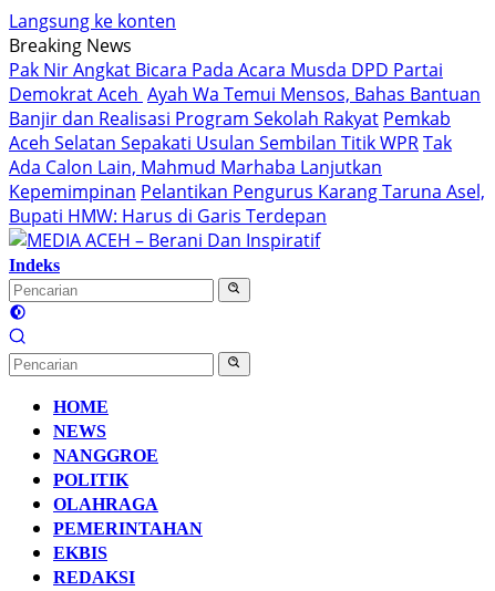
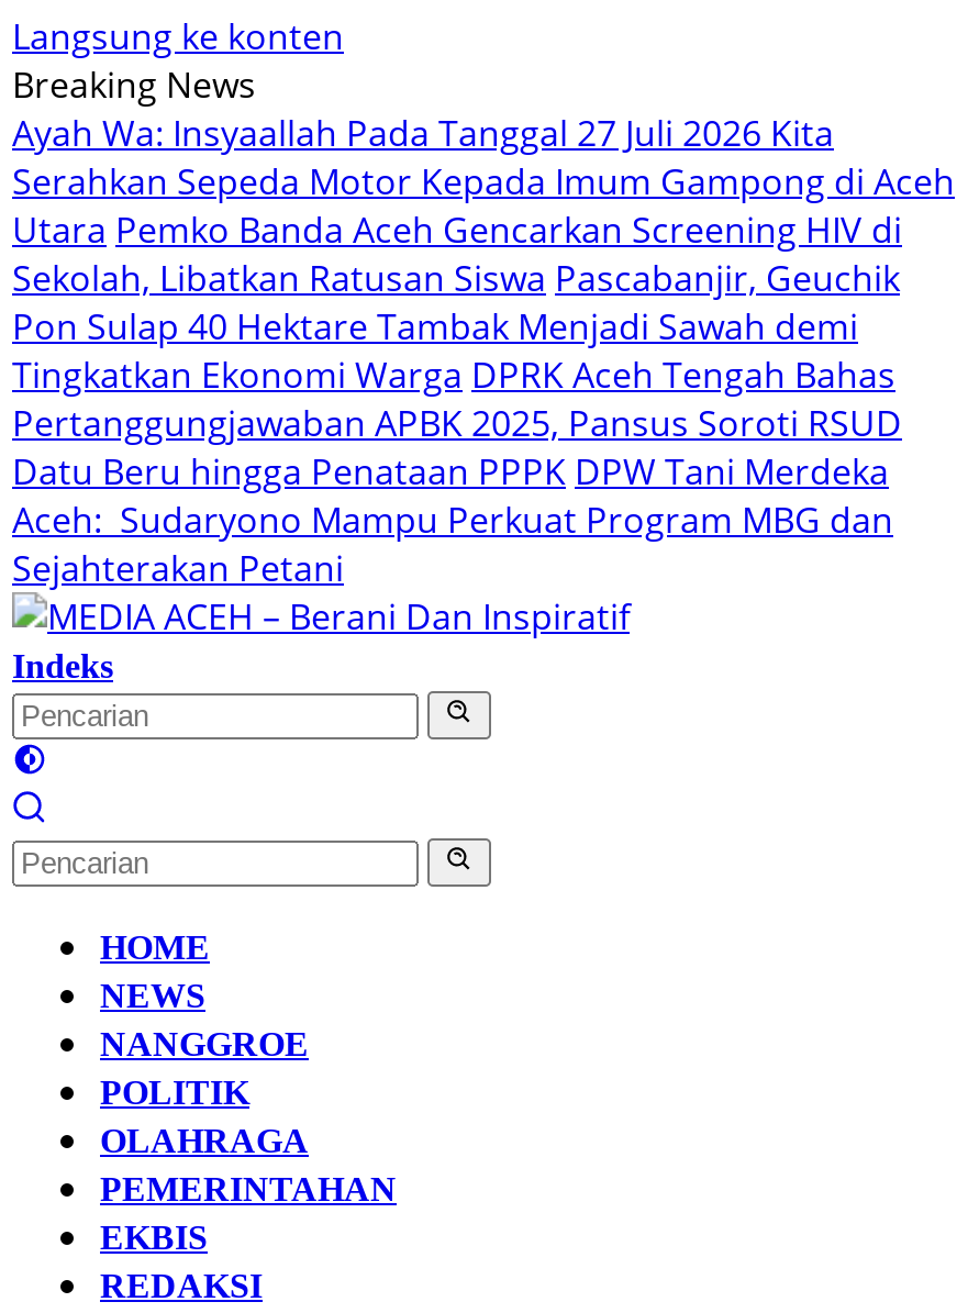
[9,58,485,228] Pak Nir Angkat Bicara Pada Acara Musda DPD Partai | Demokrat Aceh Ayah Wa Temui Mensos, Bahas Bantuan | Banjir dan Realisasi Program Sekolah Rakyat Pemkab | Aceh Selatan Sepakati Usulan Sembilan Titik WPR Tak | Ada Calon Lain, Mahmud Marhaba Lanjutkan | Kepemimpinan Pelantikan Pengurus Karang Taruna Asel, | Bupati HMW: Harus di Garis Terdepan -> [12,109,955,592] Ayah Wa: Insyaallah Pada Tanggal 27 Juli 2026 Kita | Serahkan Sepeda Motor Kepada Imum Gampong di Aceh | Utara Pemko Banda Aceh Gencarkan Screening HIV di | Sekolah, Libatkan Ratusan Siswa Pascabanjir, Geuchik | Pon Sulap 40 Hektare Tambak Menjadi Sawah demi | Tingkatkan Ekonomi Warga DPRK Aceh Tengah Bahas | Pertanggungjawaban APBK 2025, Pansus Soroti RSUD | Datu Beru hingga Penataan PPPK DPW Tani Merdeka | Aceh: Sudaryono Mampu Perkuat Program MBG dan | Sejahterakan Petani

